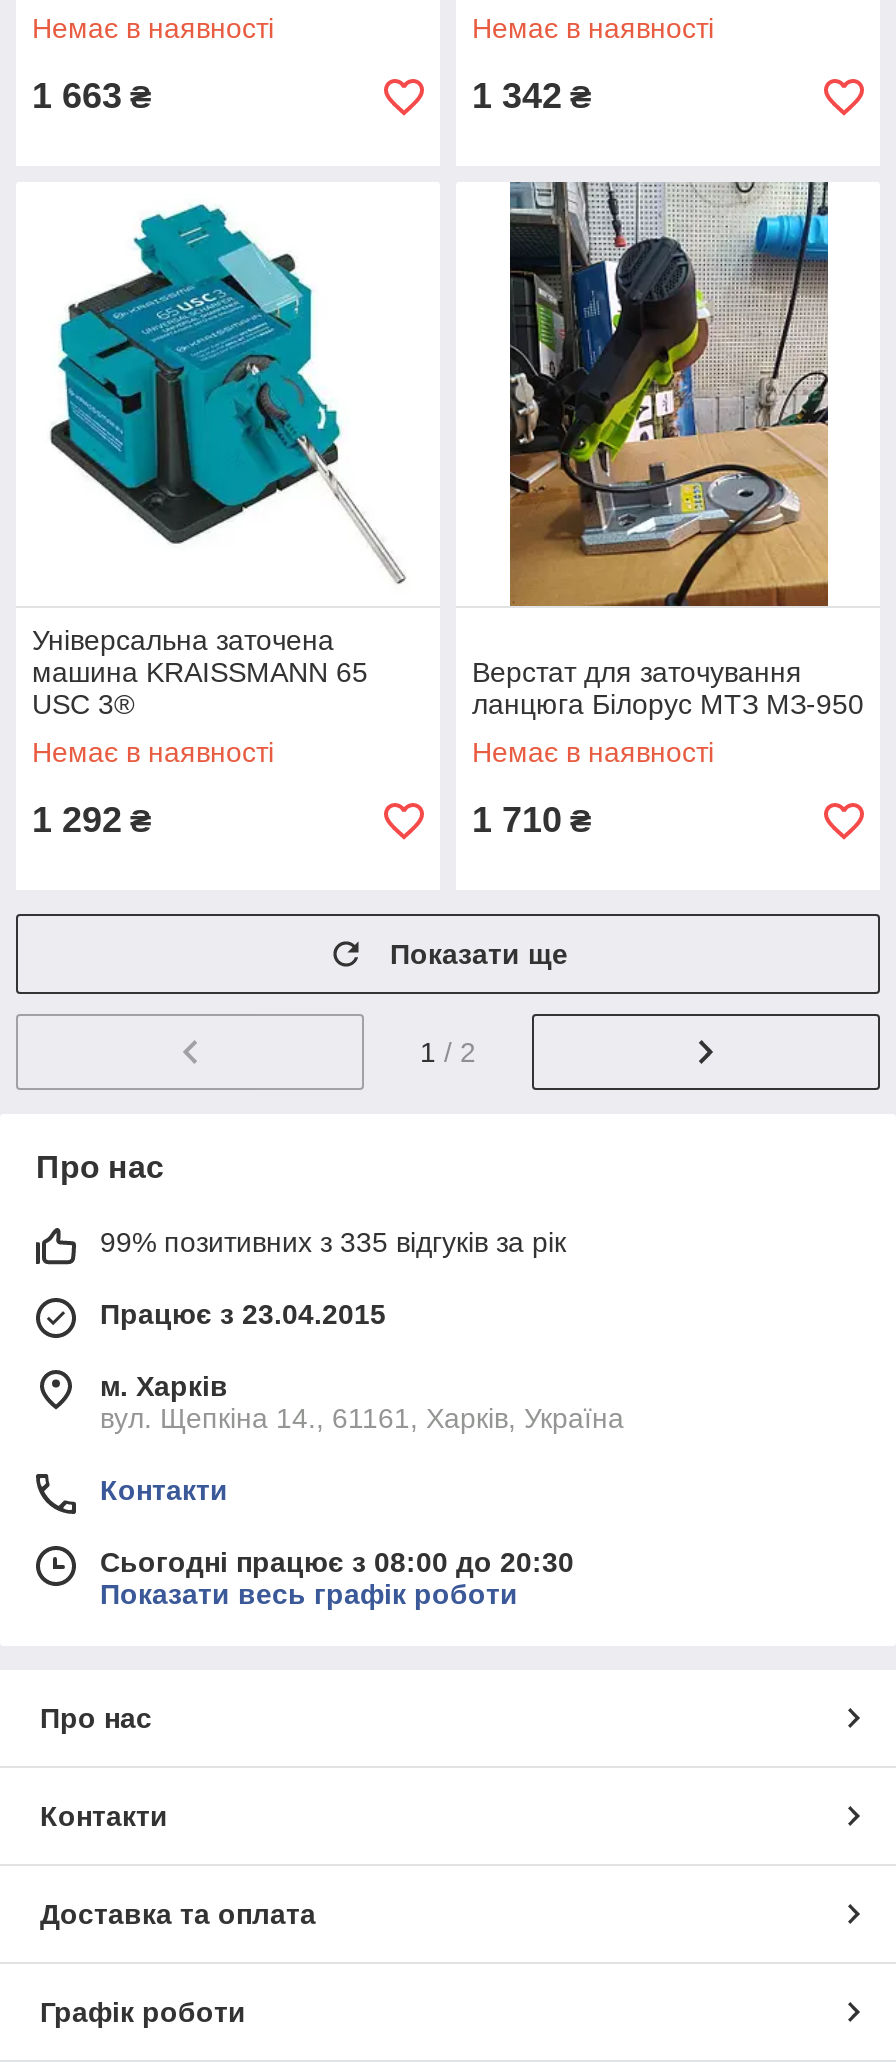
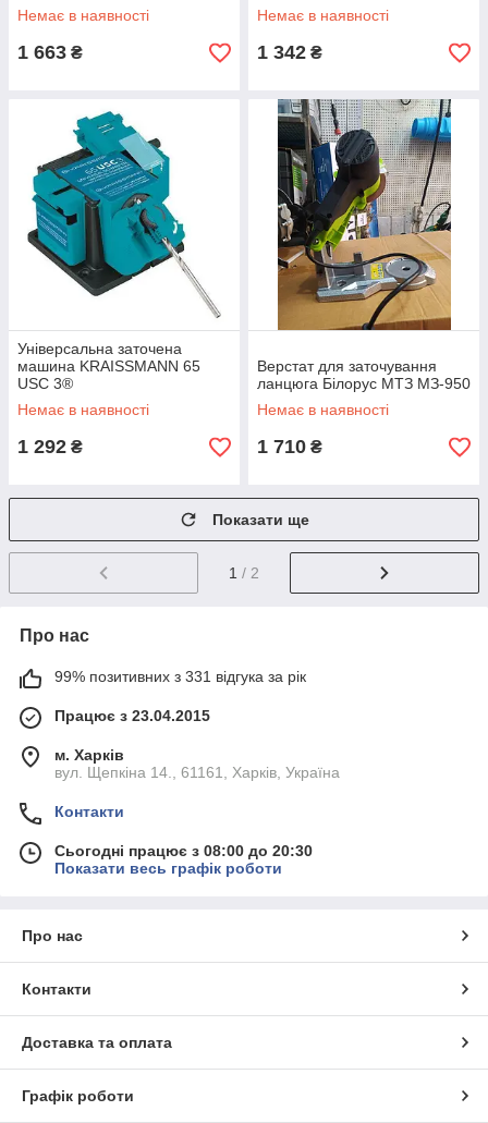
[100,1226,566,1258] 99% позитивних з 335 відгуків за рік -> [54,668,306,685] 99% позитивних з 331 відгука за рік

